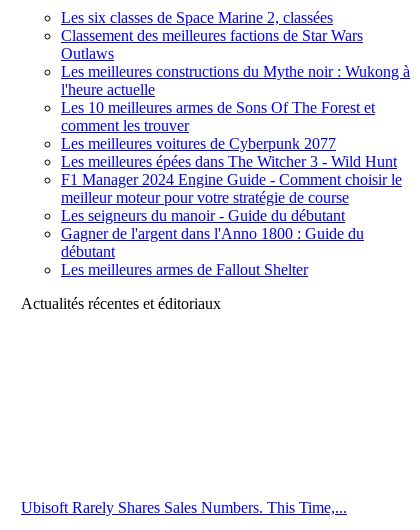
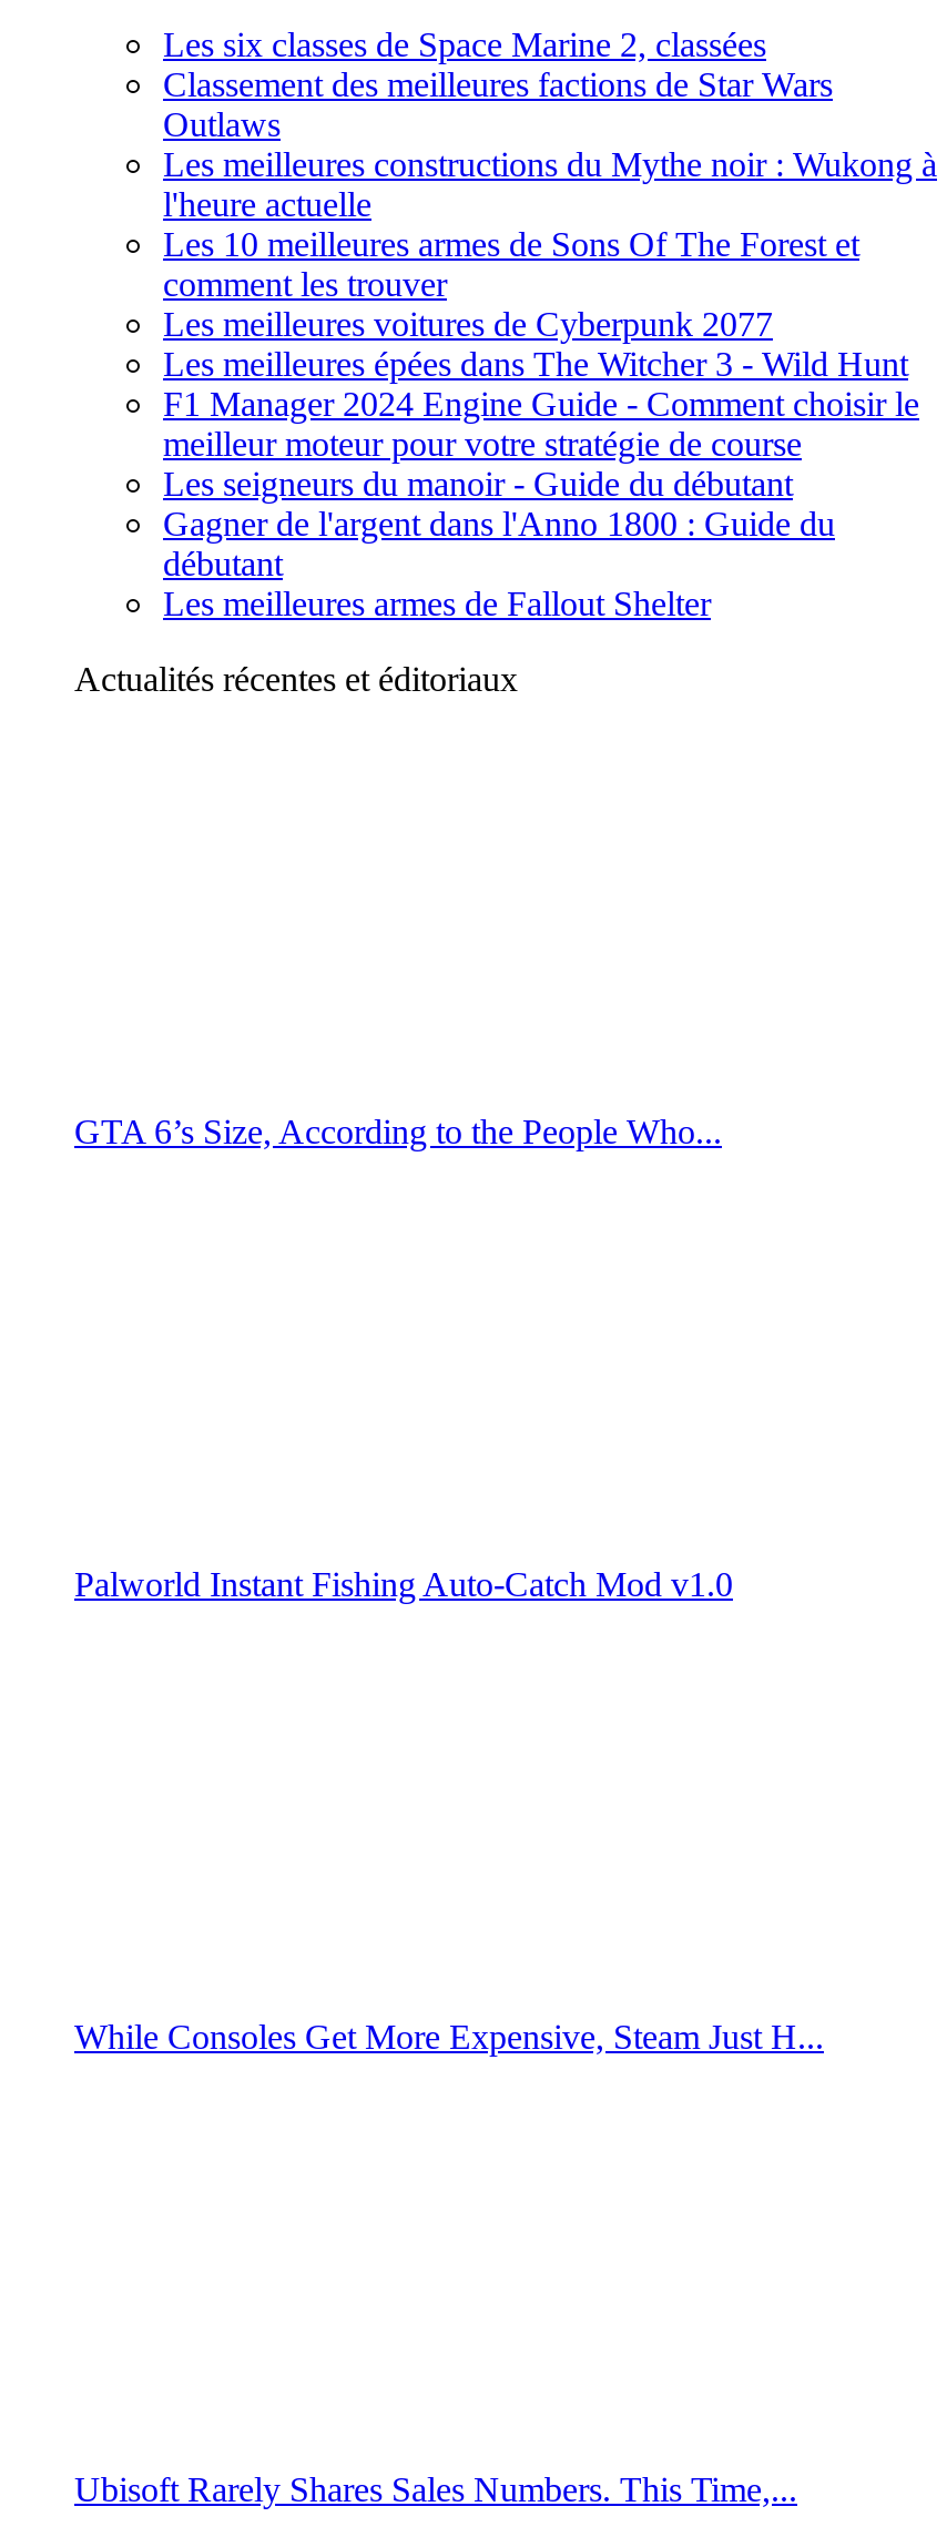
none -> [74,1113,722,1150] GTA 6’s Size, According to the People Who...
none -> [74,1565,733,1603] Palworld Instant Fishing Auto-Catch Mod v1.0
none -> [74,2018,824,2056] While Consoles Get More Expensive, Steam Just H...

